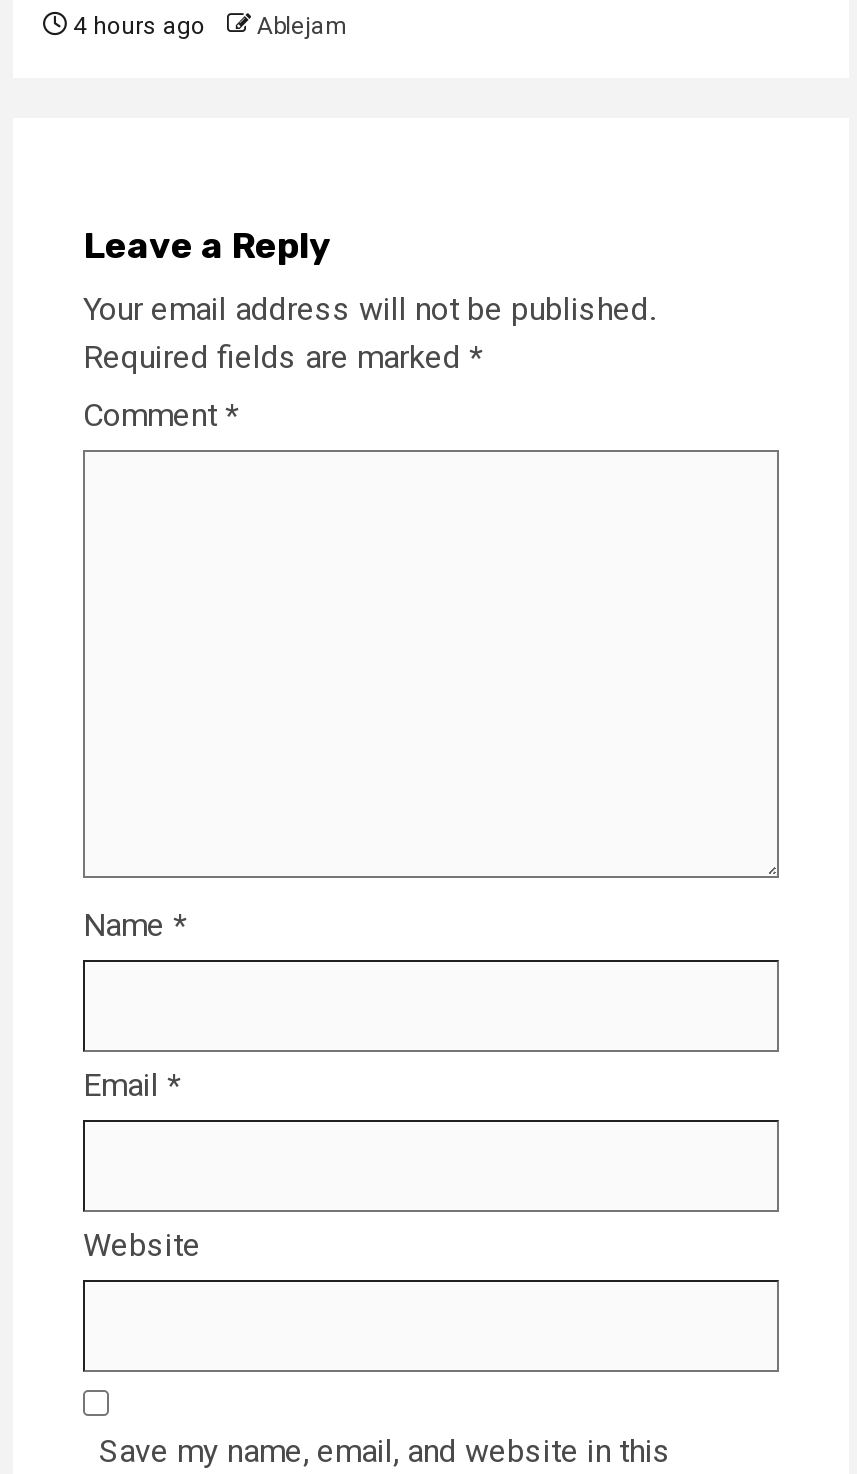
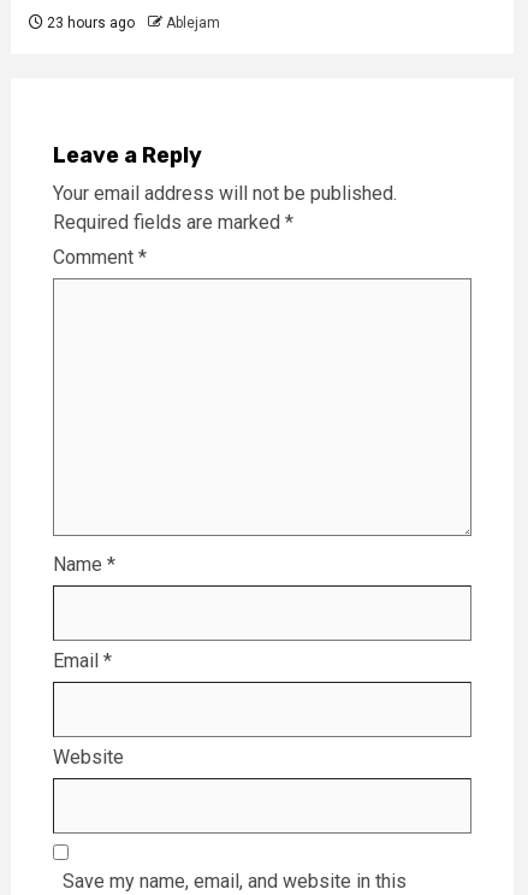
[67,12,347,40] 4 hours ago Ablejam -> [43,14,220,31] 23 hours ago Ablejam

